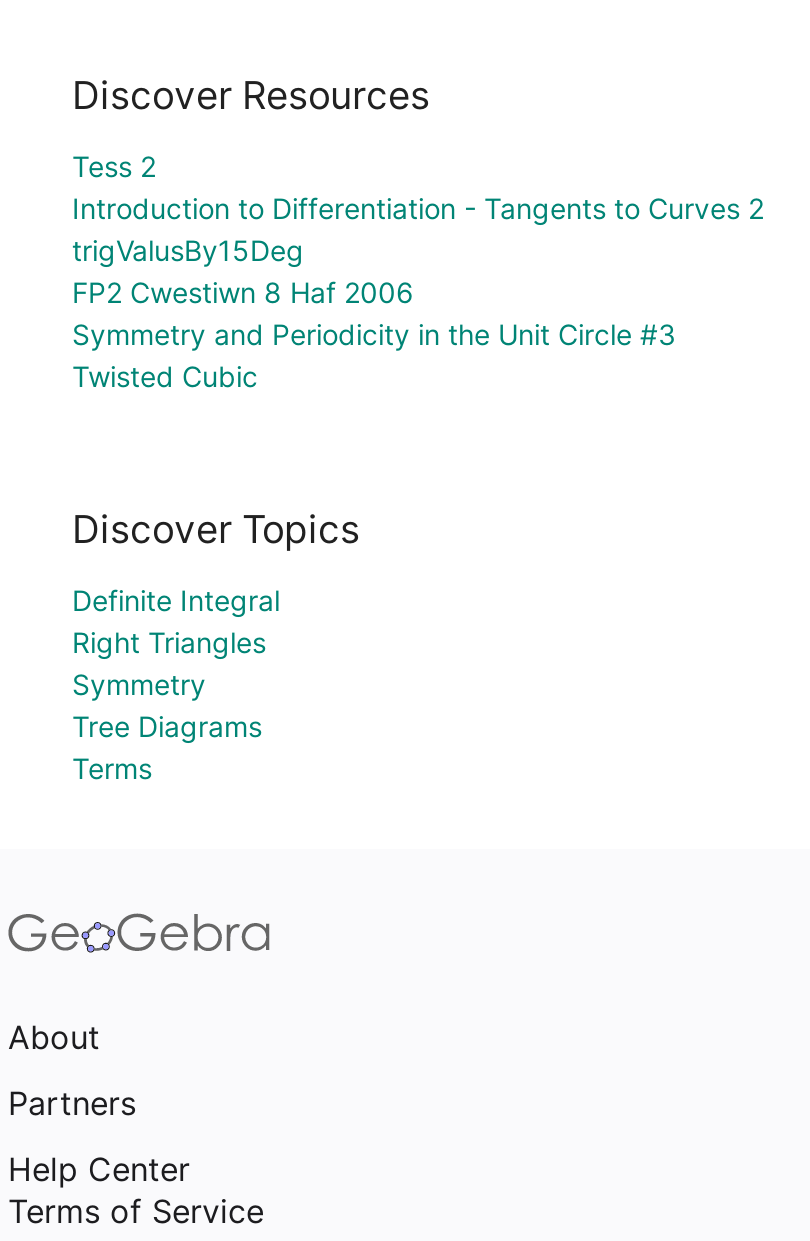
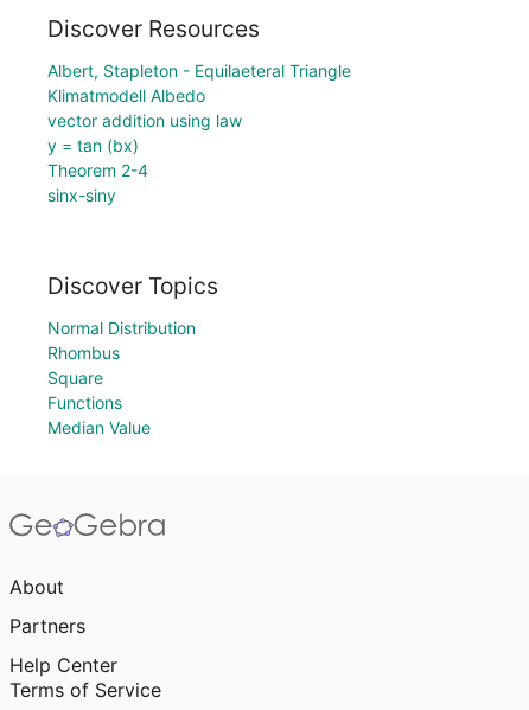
[72,150,764,394] Tess 2 | Introduction to Differentiation - Tangents to Curves 2 | trigValusBy15Deg | FP2 Cwestiwn 8 Haf 2006 | Symmetry and Periodicity in the Unit Circle #3 | Twisted Cubic -> [47,61,351,206] Albert, Stapleton - Equilaeteral Triangle | Klimatmodell Albedo | vector addition using law | y = tan (bx) | Theorem 2-4 | sinx-siny
[72,583,280,785] Definite Integral | Right Triangles | Symmetry | Tree Diagrams | Terms -> [47,318,196,437] Normal Distribution | Rhombus | Square | Functions | Median Value

